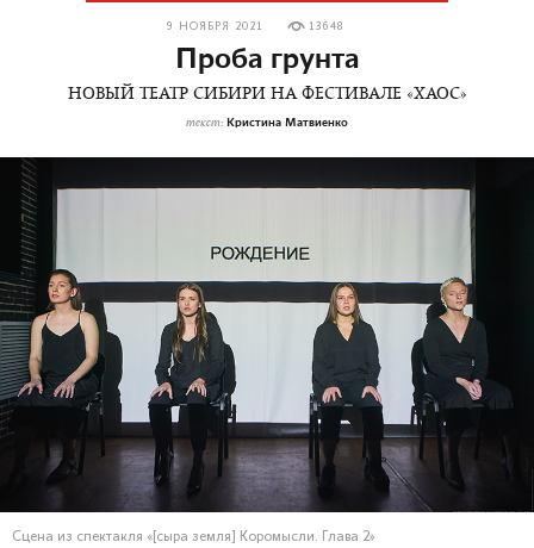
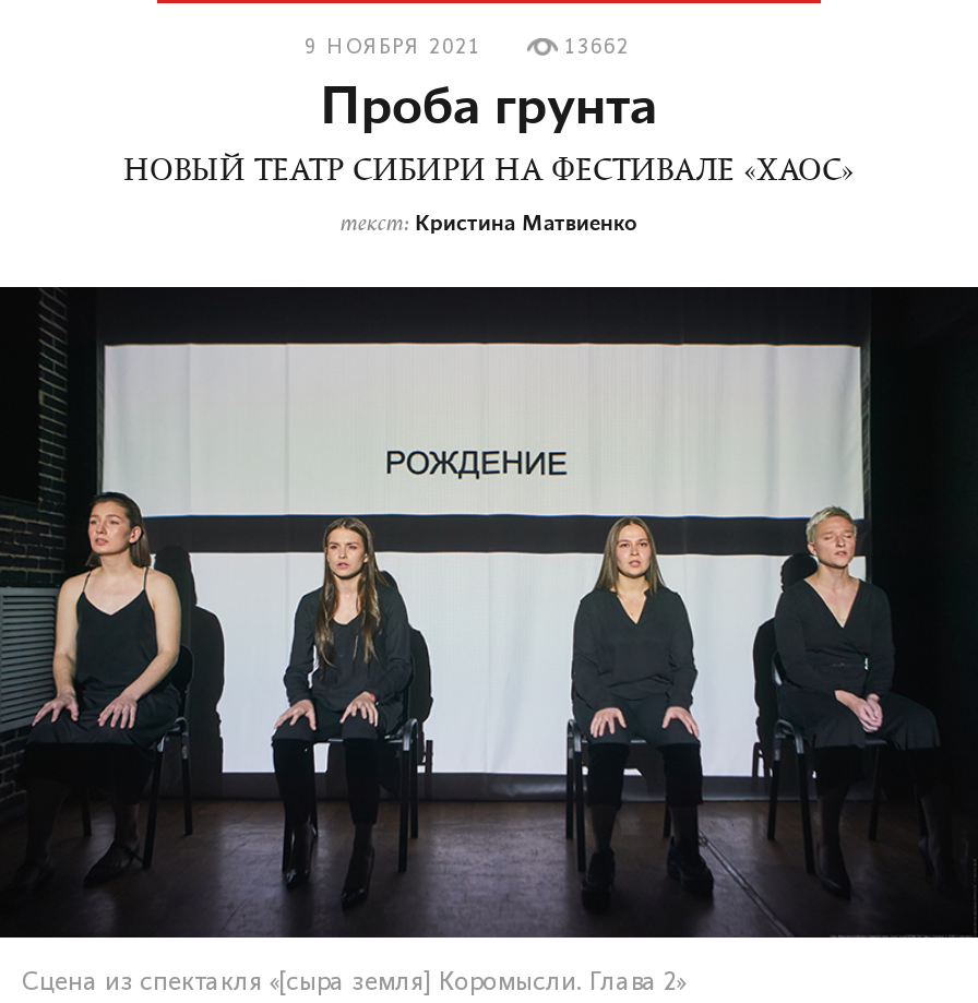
[308,20,344,33] 13648 -> [564,36,630,60] 13662

